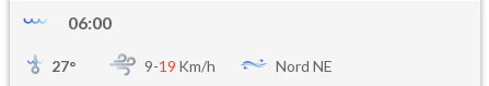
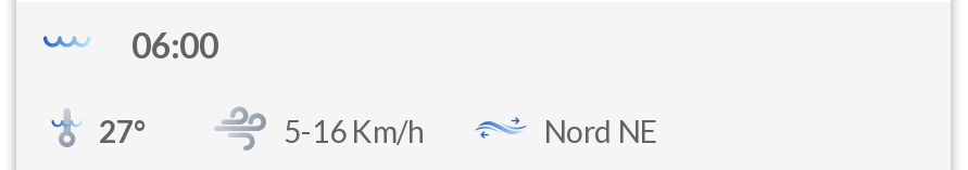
[144,57,216,75] 9-19 Km/h -> [284,113,425,150] 5-16 Km/h

